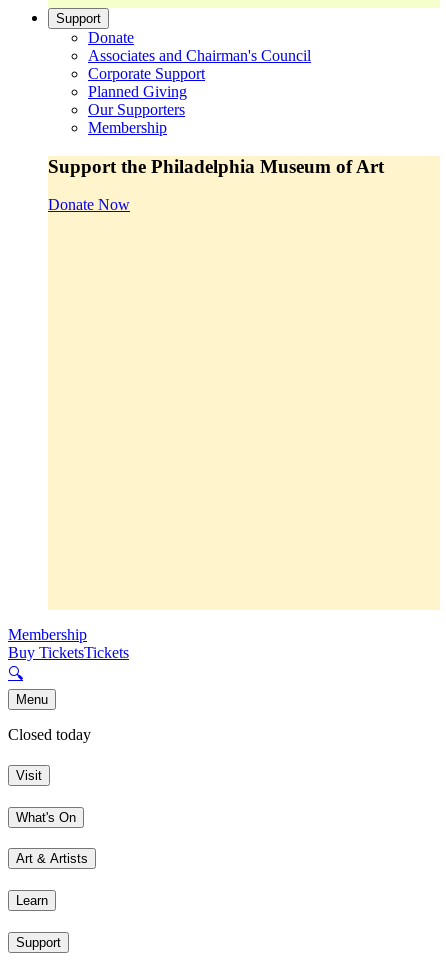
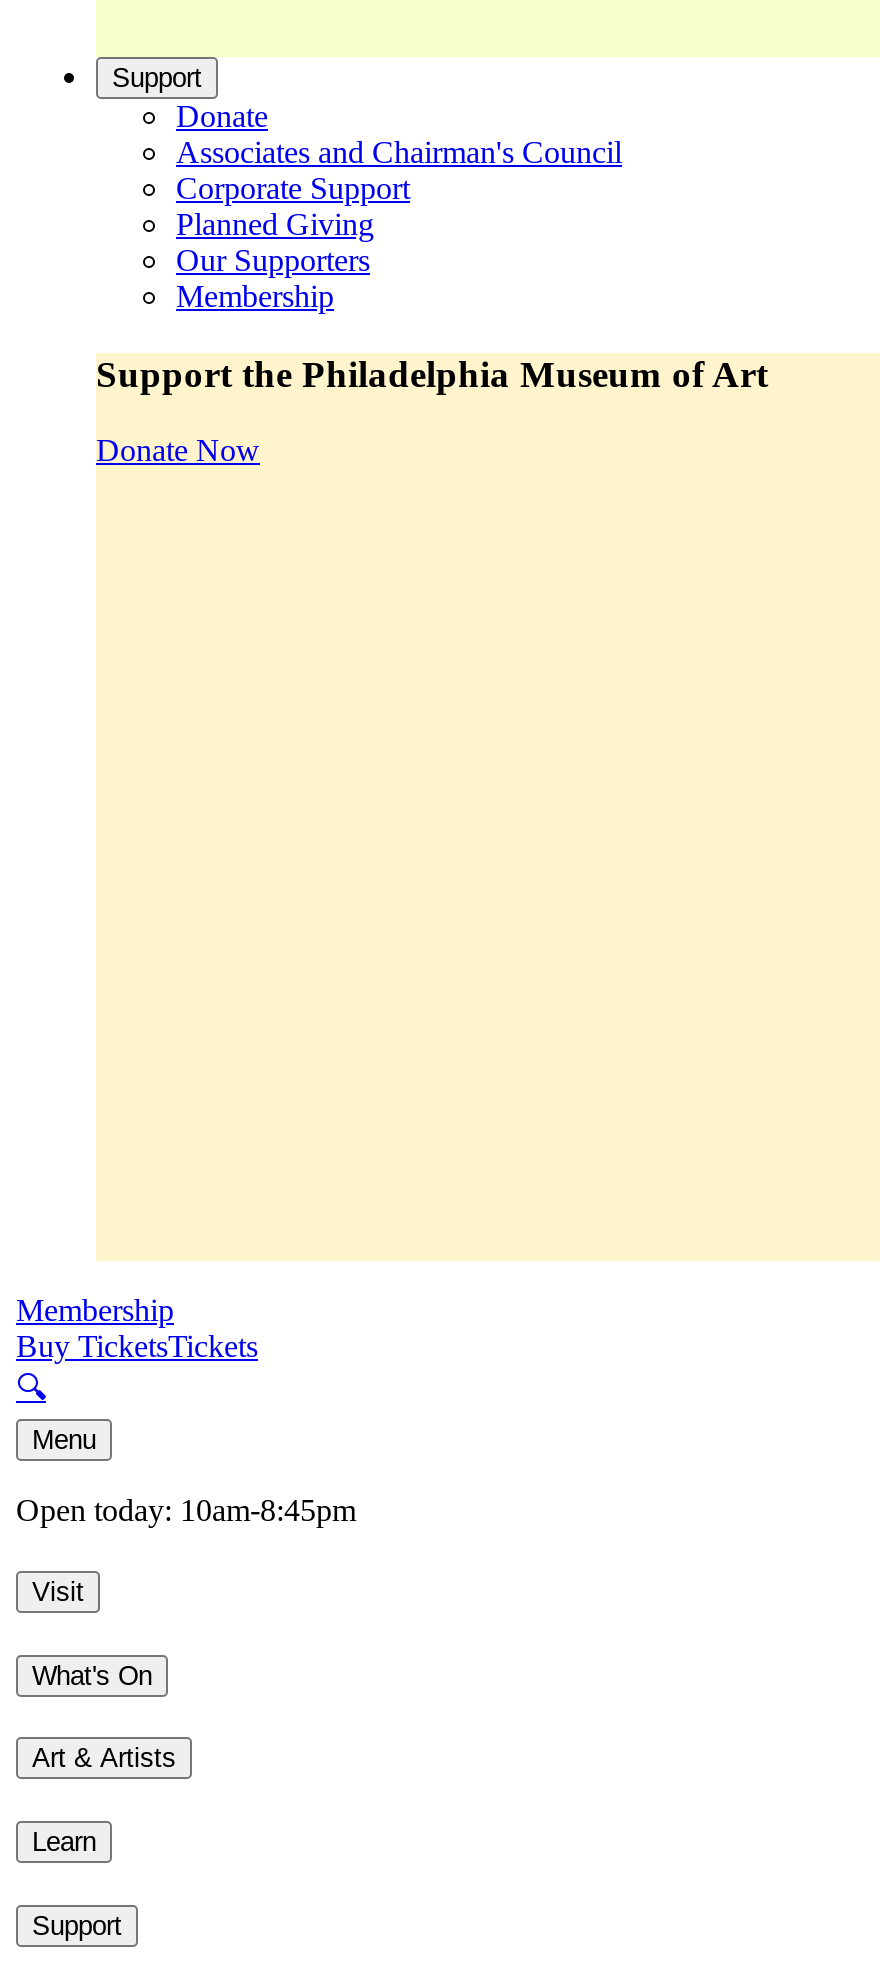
[8,726,91,743] Closed today -> [16,1494,356,1528] Open today: 10am-8:45pm

